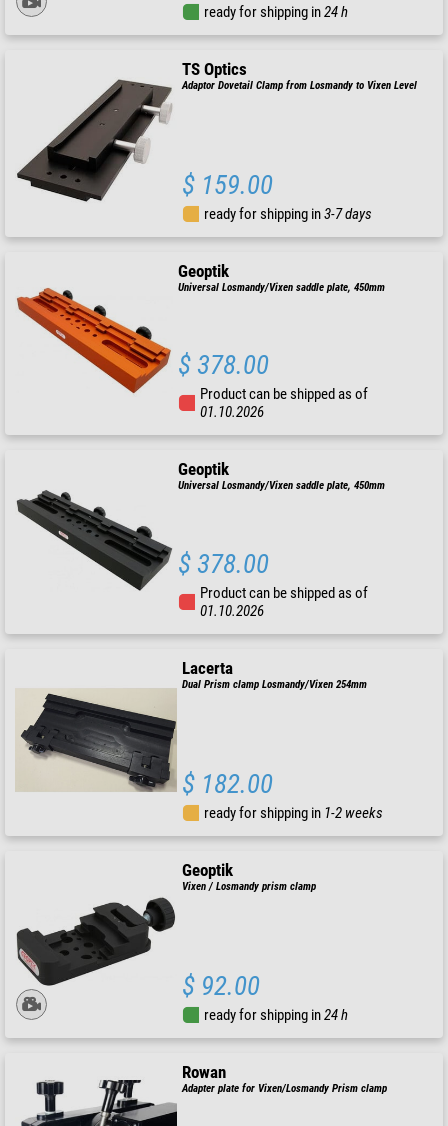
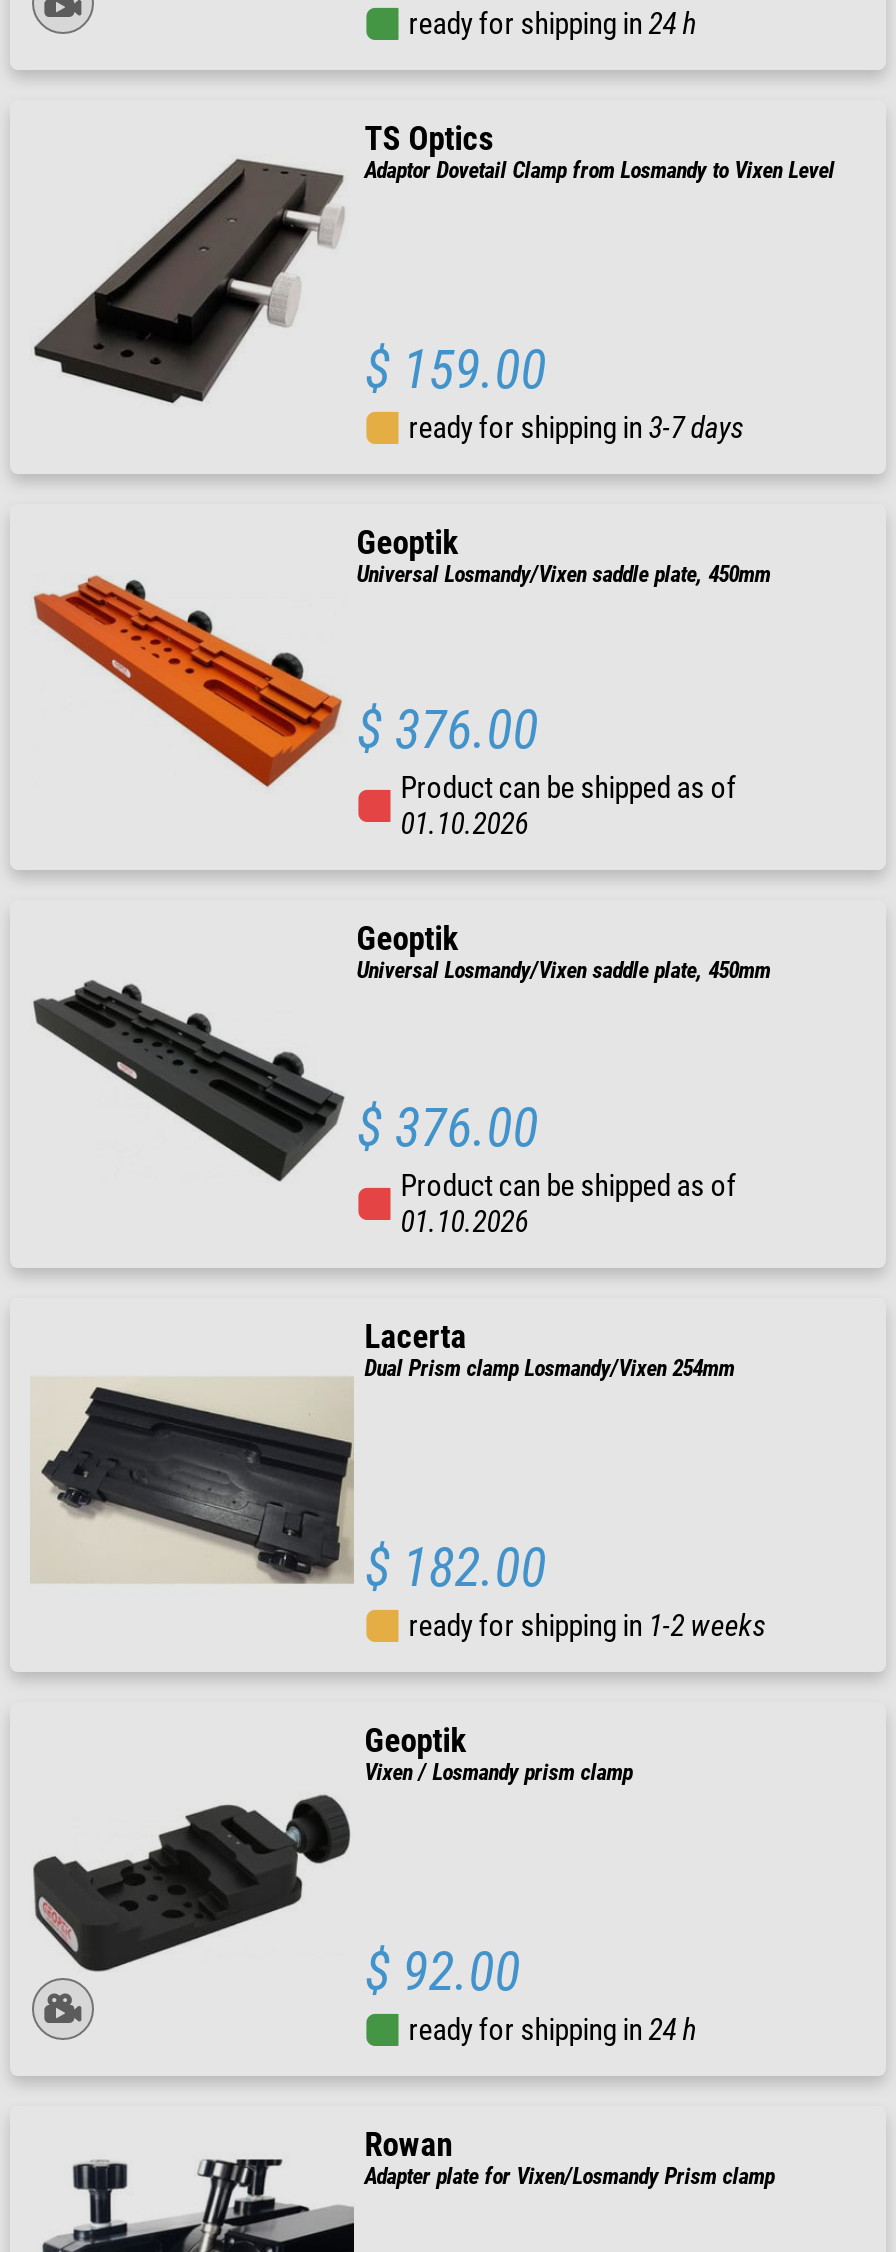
[178,349,269,381] $ 378.00 -> [356,699,538,763] $ 376.00
[178,548,269,580] $ 378.00 -> [356,1095,538,1159] $ 376.00

